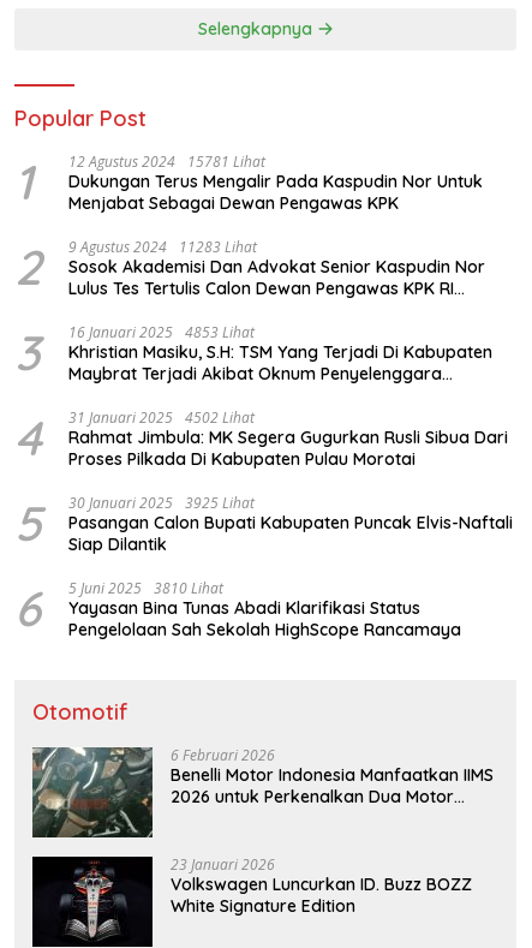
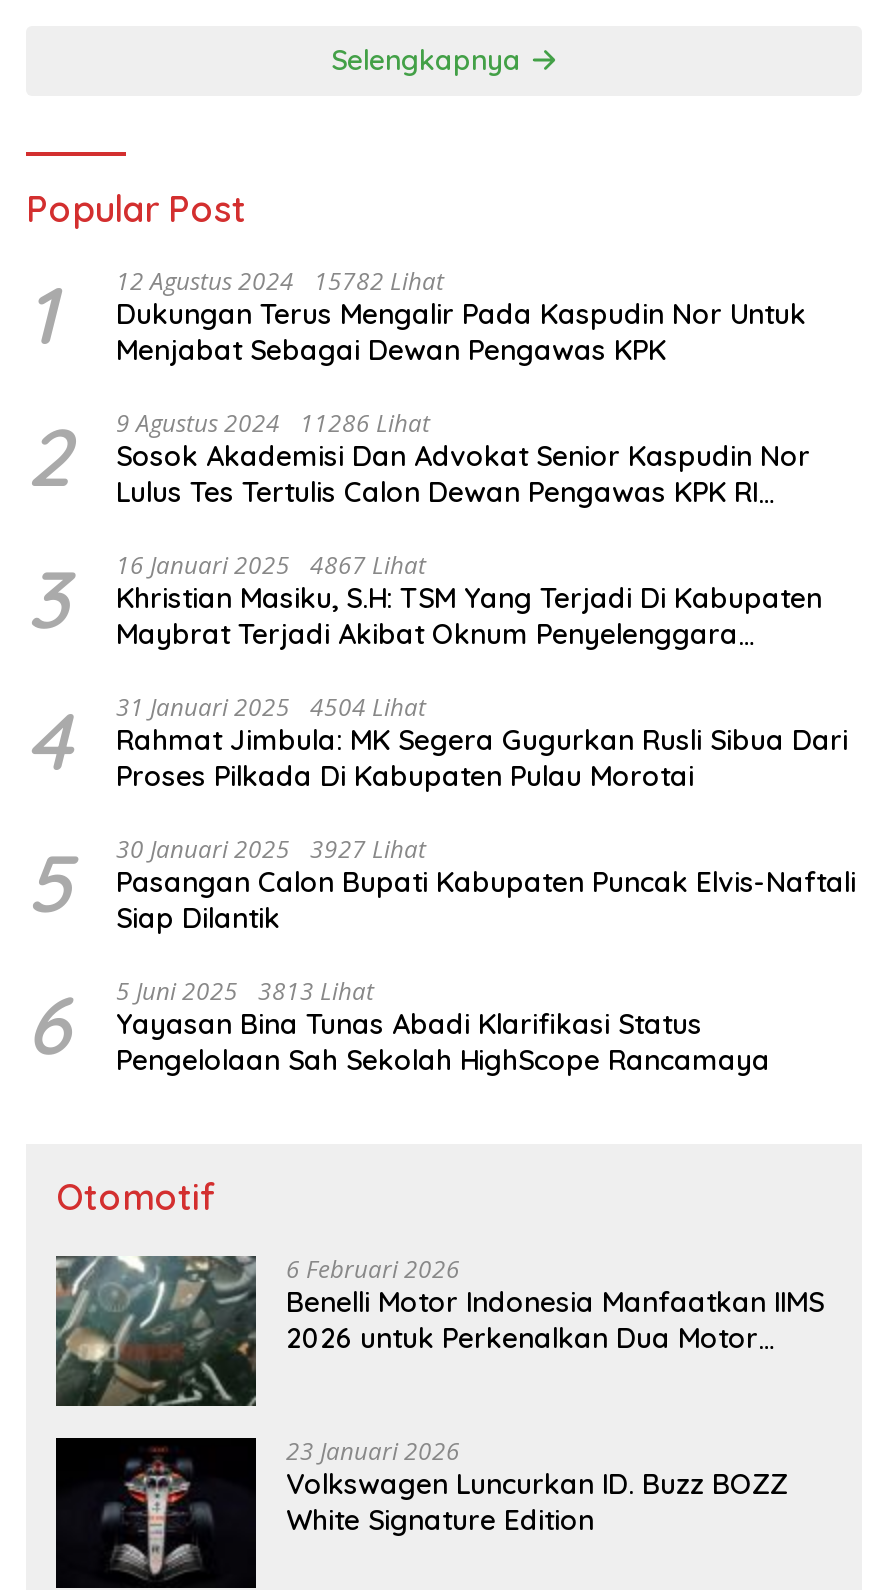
[68,151,265,172] 12 Agustus 2024 15781 Lihat -> [116,265,444,299] 12 Agustus 2024 15782 Lihat
[68,237,257,257] 9 Agustus 2024 11283 Lihat -> [116,407,430,441] 9 Agustus 2024 11286 Lihat
[68,322,255,342] 16 Januari 2025 4853 Lihat -> [116,549,426,583] 16 Januari 2025 4867 Lihat
[68,407,255,428] 31 Januari 2025 4502 Lihat -> [116,691,426,725] 31 Januari 2025 4504 Lihat
[68,493,255,513] 30 Januari 2025 3925 Lihat -> [116,833,426,867] 30 Januari 2025 3927 Lihat
[14,578,461,640] 6 5 Juni 2025 3810 Lihat Yayasan Bina Tunas Abadi Klarifikasi Status Pengelolaan Sah Sekolah HighScope Rancamaya -> [26,975,770,1079] 6 5 Juni 2025 3813 Lihat Yayasan Bina Tunas Abadi Klarifikasi Status Pengelolaan Sah Sekolah HighScope Rancamaya

